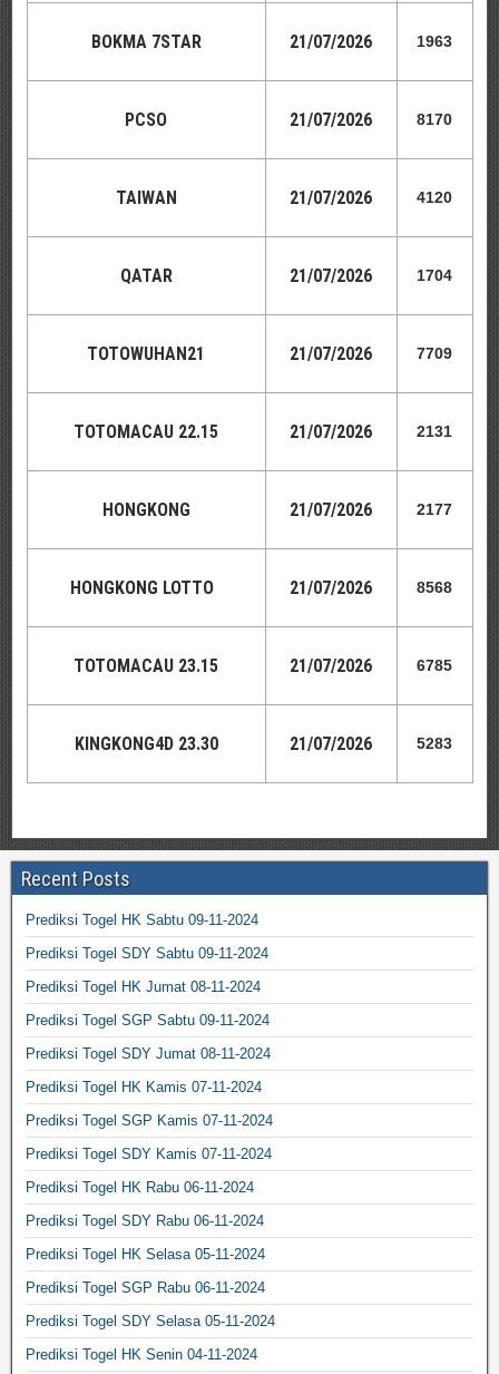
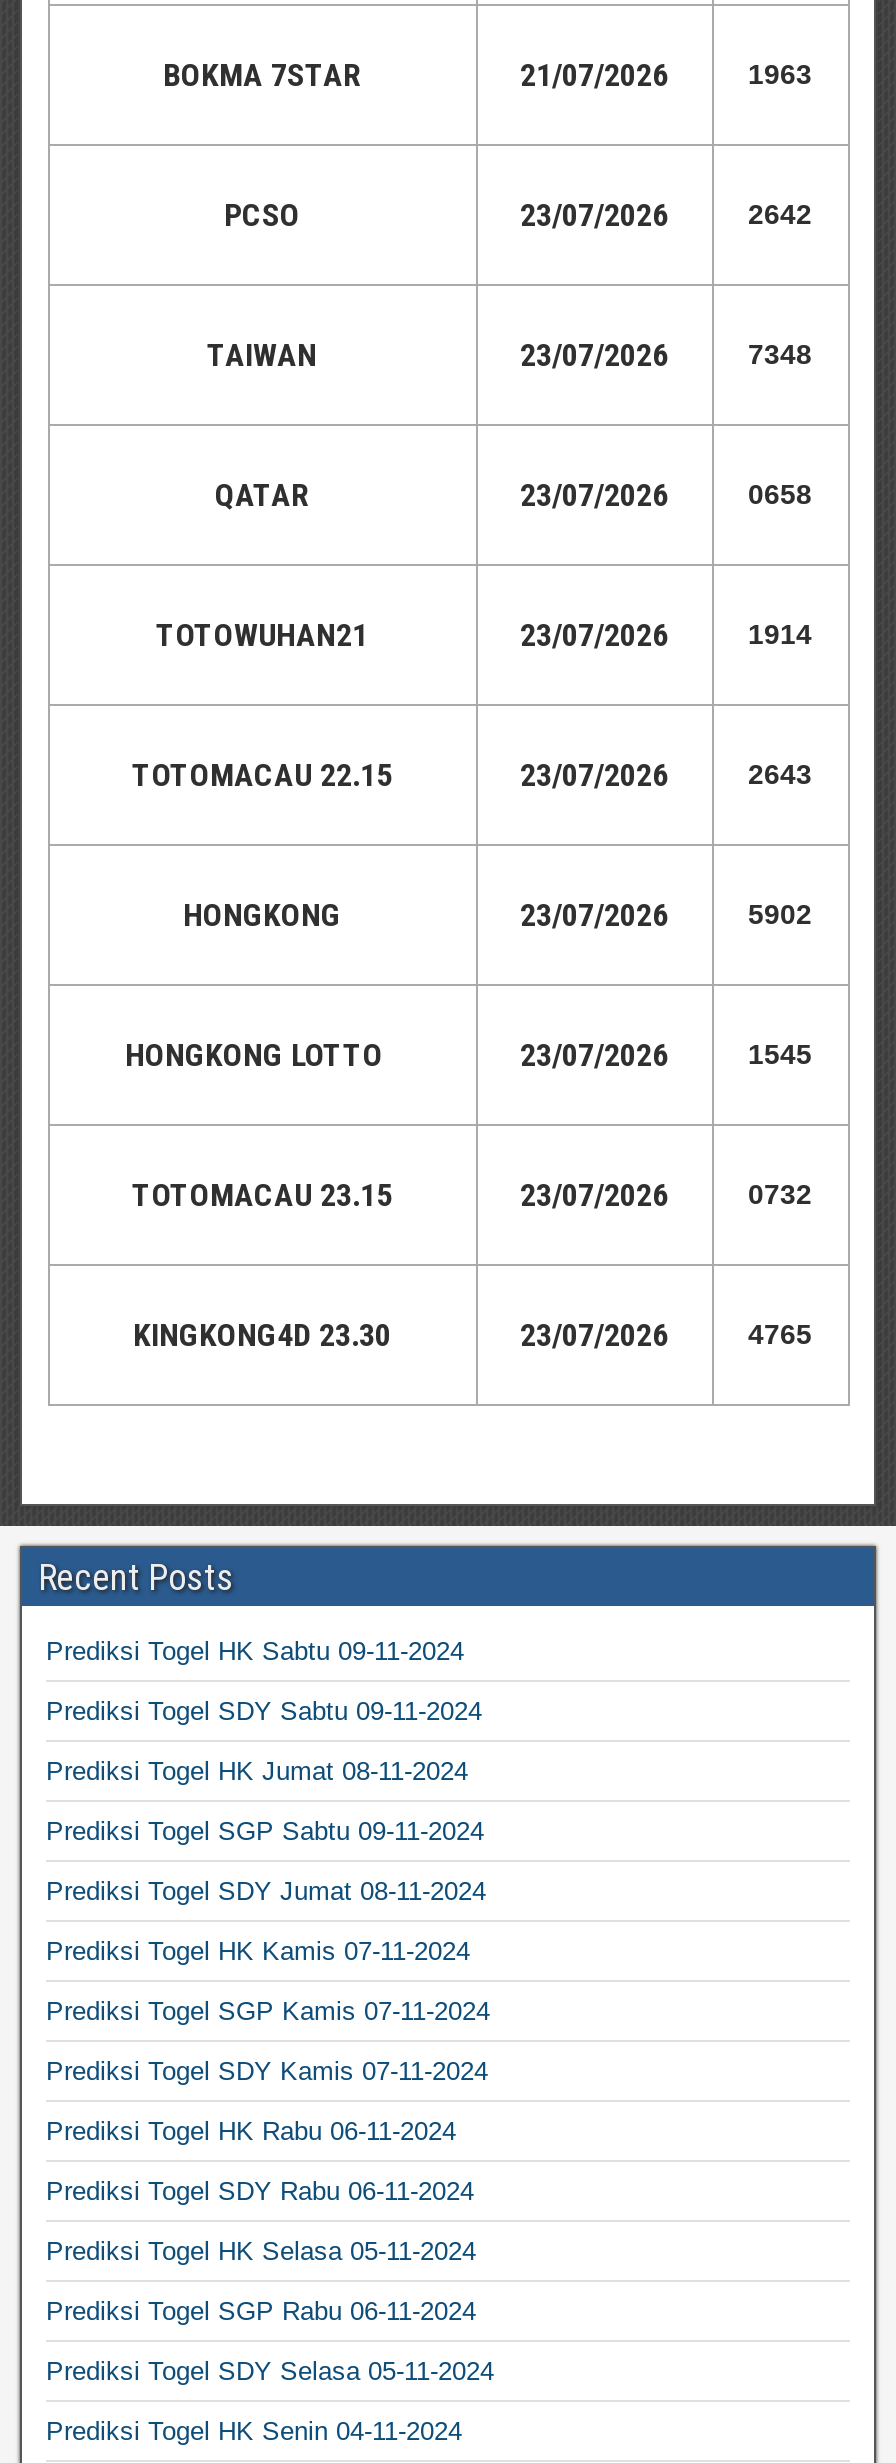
[290,110,372,131] 21/07/2026 -> [520,197,668,235] 23/07/2026
[417,111,452,129] 8170 -> [748,199,812,231] 2642
[290,188,372,209] 21/07/2026 -> [520,337,668,375] 23/07/2026
[417,189,452,207] 4120 -> [748,339,812,371] 7348
[290,266,372,287] 21/07/2026 -> [520,477,668,515] 23/07/2026
[417,267,452,285] 1704 -> [748,479,812,511] 0658
[290,344,372,365] 21/07/2026 -> [520,617,668,655] 23/07/2026
[417,345,452,363] 7709 -> [748,619,812,651] 1914
[290,422,372,443] 21/07/2026 -> [520,757,668,795] 23/07/2026
[417,423,452,441] 2131 -> [748,759,812,791] 2643
[290,500,372,521] 21/07/2026 -> [520,897,668,935] 23/07/2026
[417,501,452,519] 2177 -> [748,899,812,931] 5902
[290,578,372,599] 21/07/2026 -> [520,1037,668,1075] 23/07/2026
[417,579,452,597] 8568 -> [748,1039,812,1071] 1545
[290,656,372,677] 21/07/2026 -> [520,1177,668,1215] 23/07/2026
[417,657,452,675] 6785 -> [748,1179,812,1211] 0732
[290,734,372,755] 21/07/2026 -> [520,1317,668,1355] 23/07/2026
[417,735,452,753] 5283 -> [748,1319,812,1351] 4765

